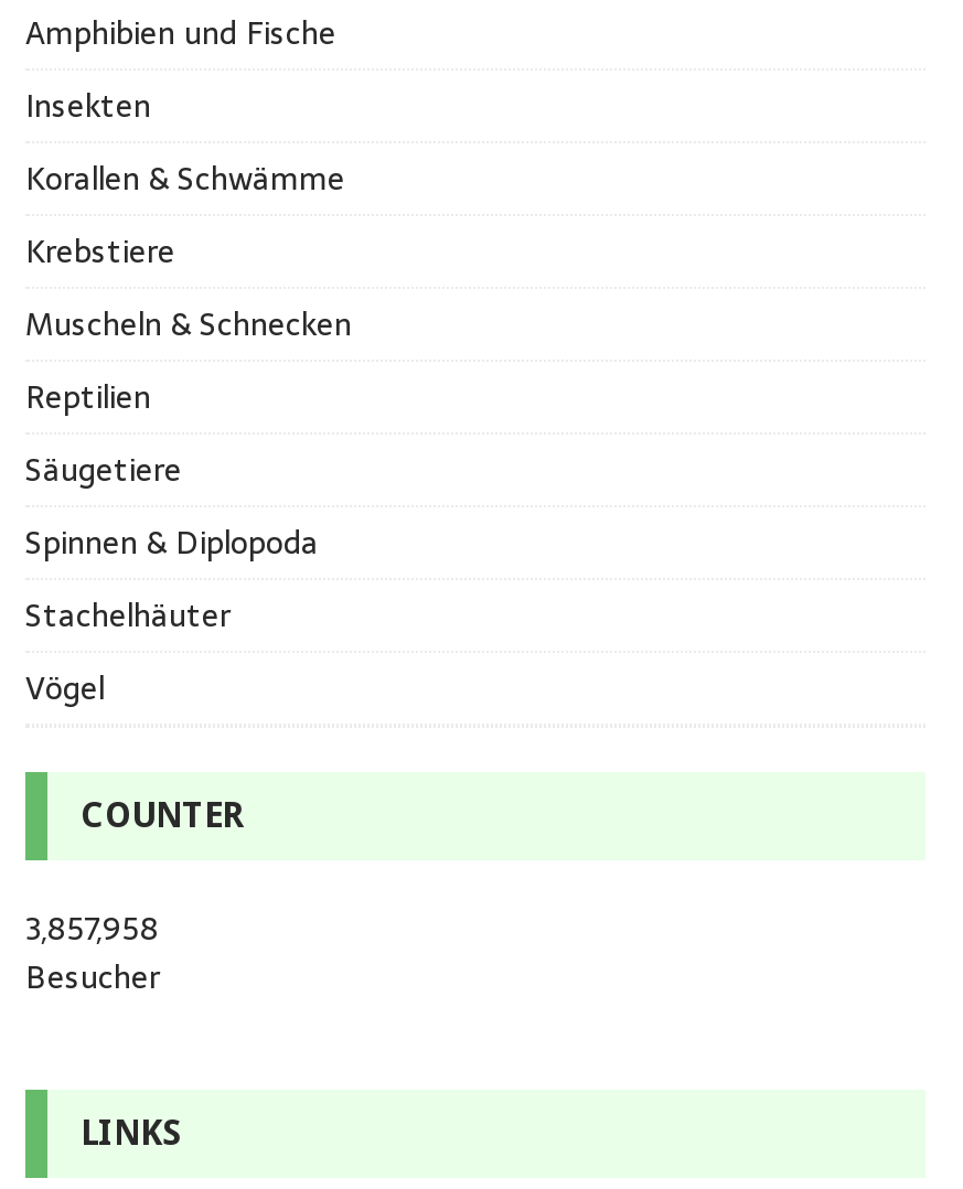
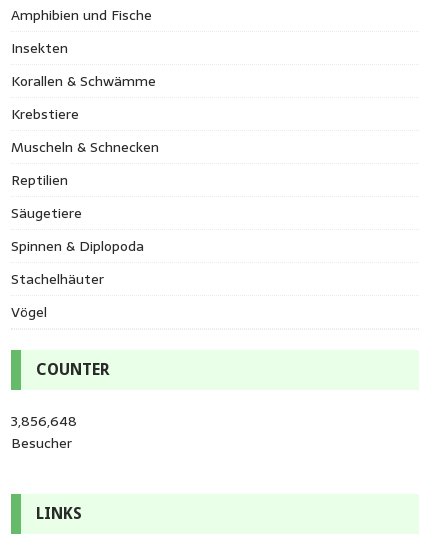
[25,903,160,952] 3,857,958 -> [11,409,77,431] 3,856,648

